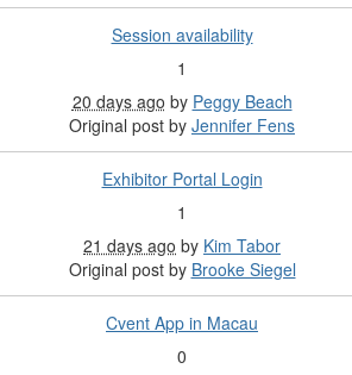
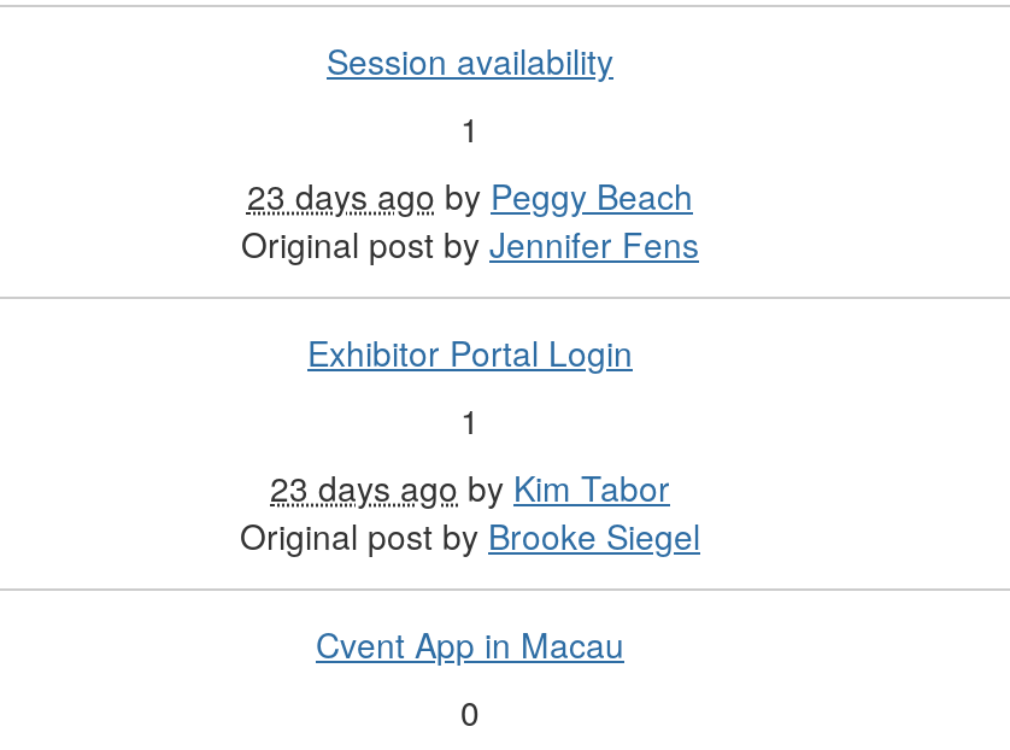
[72,90,292,113] 20 days ago by Peggy Beach -> [247,172,693,220] 23 days ago by Peggy Beach
[83,234,281,257] 21 days ago by Kim Tabor -> [270,464,670,512] 23 days ago by Kim Tabor

